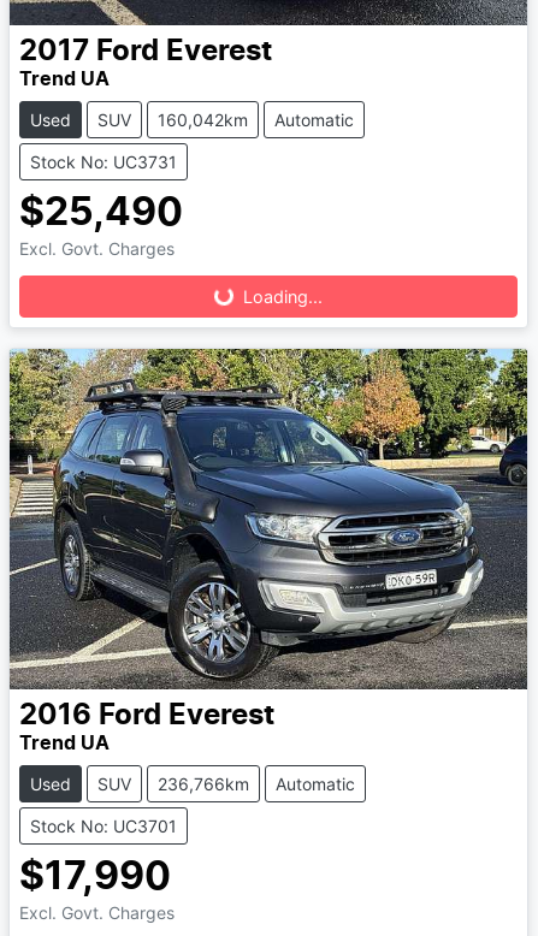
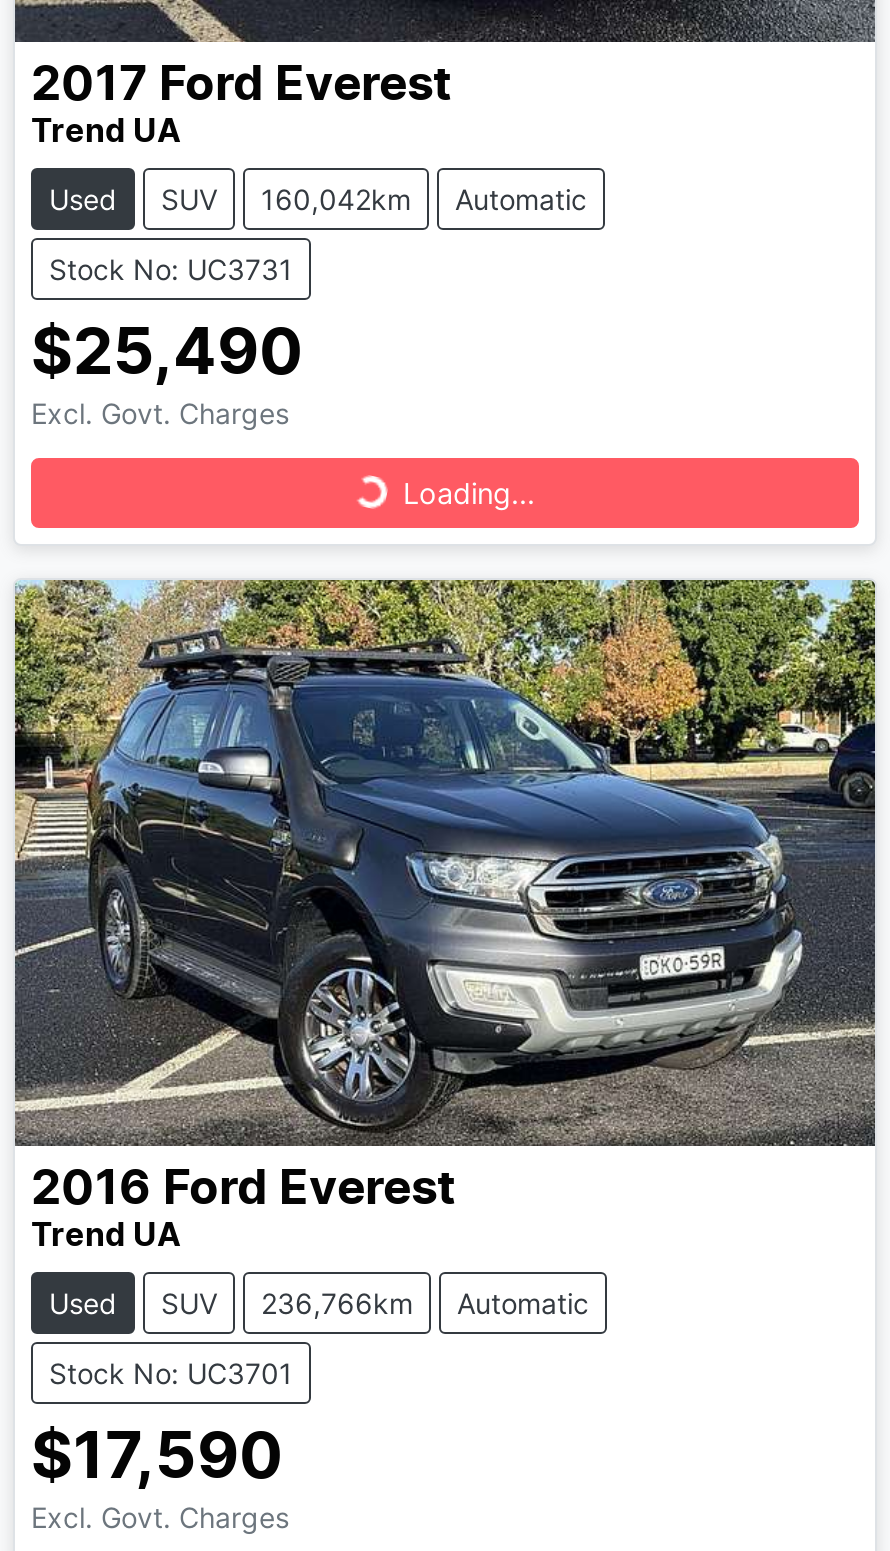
[19,858,171,897] $17,990 -> [31,1427,283,1491] $17,590

